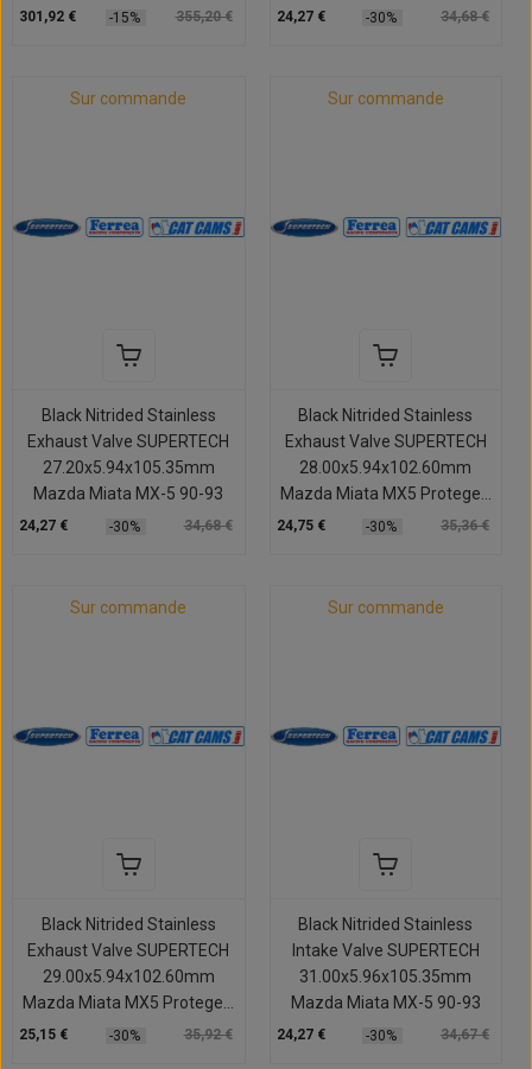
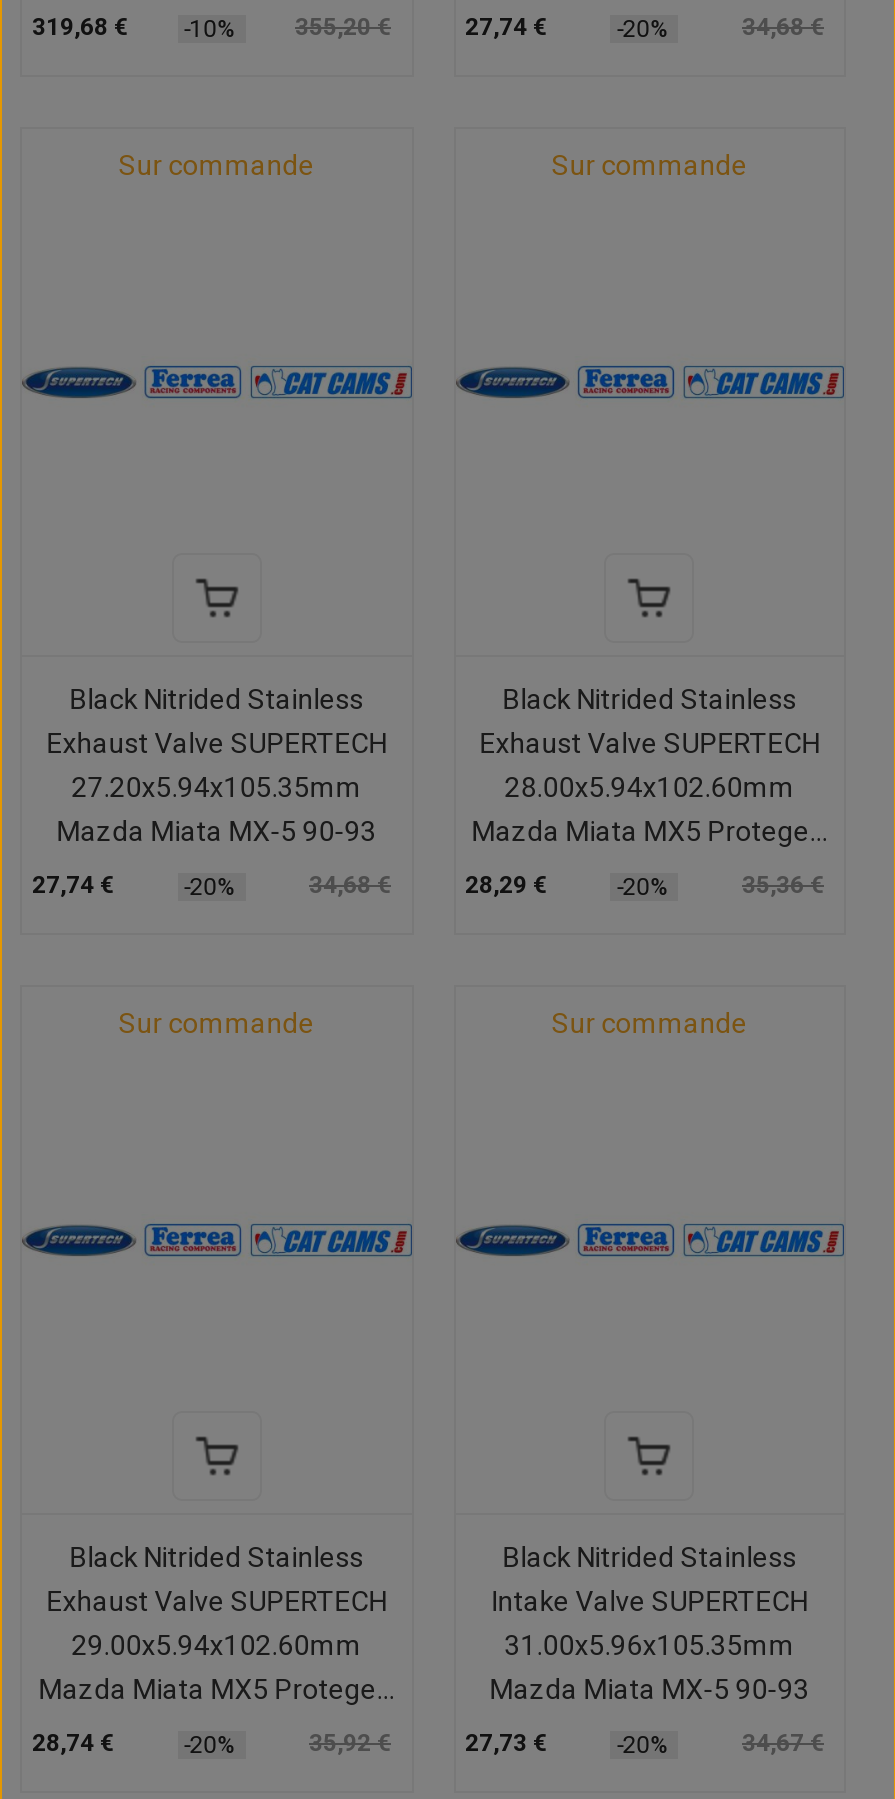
[19,8,76,25] 301,92 € -> [32,12,128,40] 319,68 €
[109,9,140,26] -15% -> [184,14,236,42] -10%
[276,8,325,25] 24,27 € -> [465,12,547,40] 27,74 €
[366,9,397,26] -30% -> [616,14,668,42] -20%
[19,517,68,534] 24,27 € -> [32,870,114,898] 27,74 €
[109,518,140,535] -30% -> [184,872,236,900] -20%
[276,517,325,534] 24,75 € -> [465,870,547,898] 28,29 €
[366,518,397,535] -30% -> [616,872,668,900] -20%
[19,1026,68,1043] 25,15 € -> [32,1728,114,1756] 28,74 €
[109,1027,140,1044] -30% -> [184,1730,236,1758] -20%
[276,1026,325,1043] 24,27 € -> [465,1728,547,1756] 27,73 €
[366,1027,397,1044] -30% -> [616,1730,668,1758] -20%

